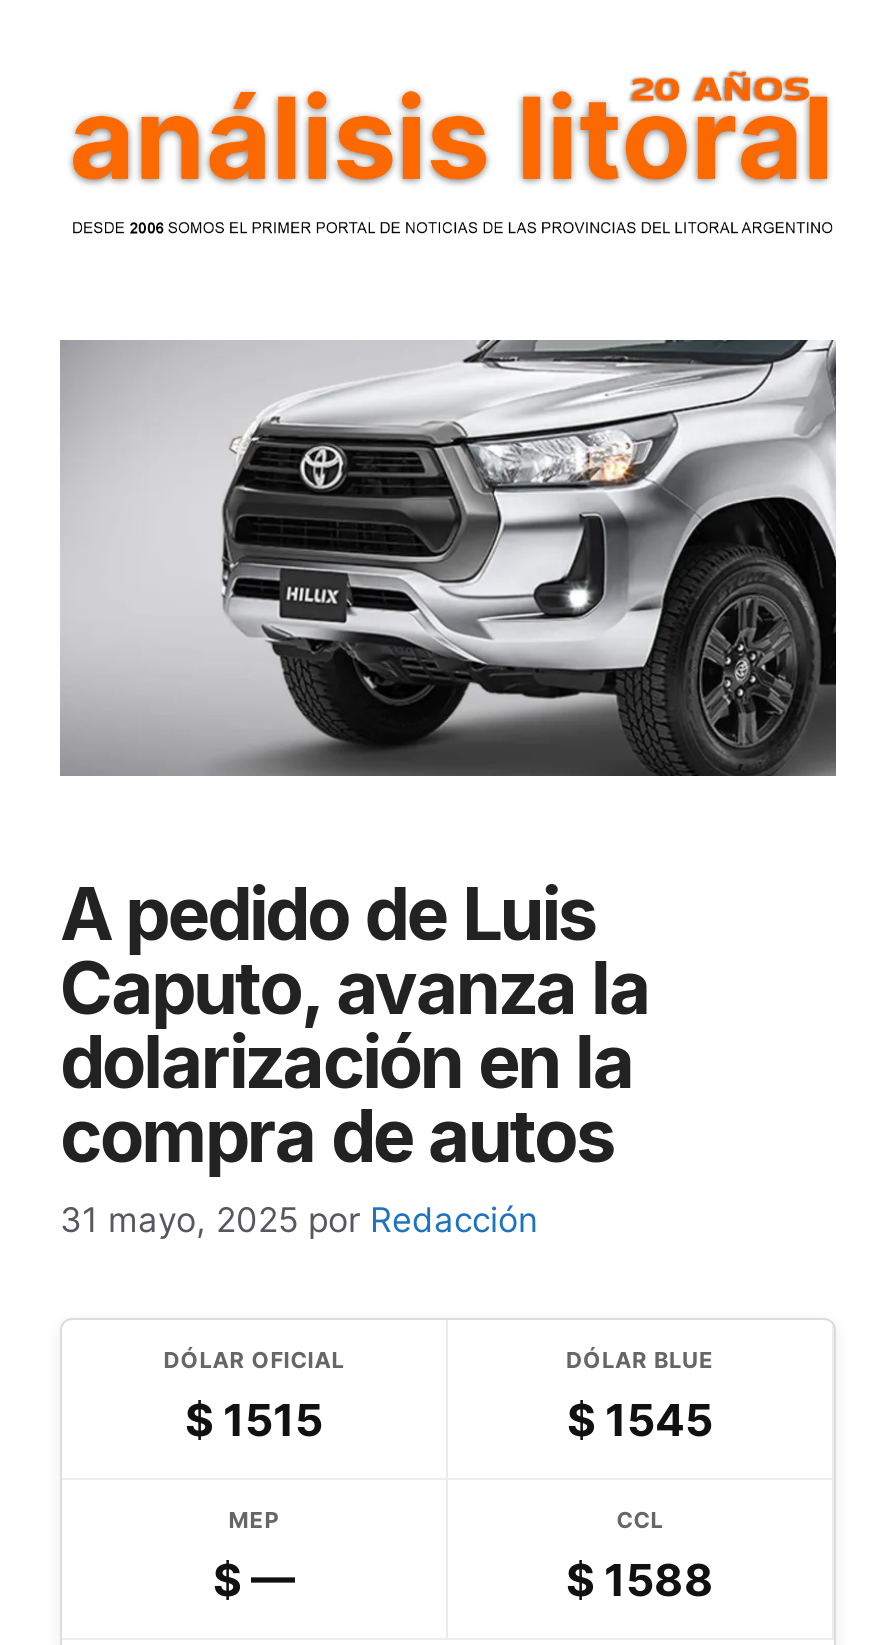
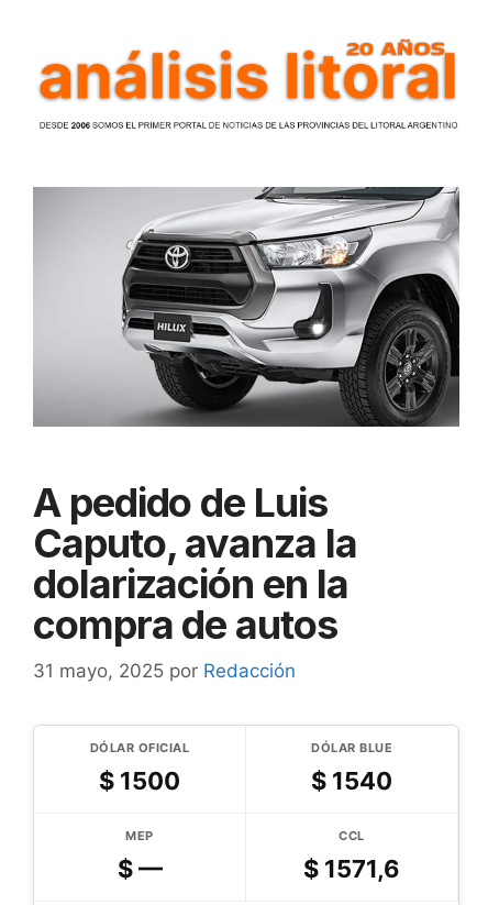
[185,1394,323,1446] $1515 -> [99,767,180,795] $1500
[567,1394,713,1446] $1545 -> [311,767,392,795] $1540
[566,1554,714,1606] $1588 -> [303,855,400,883] $1571,6

